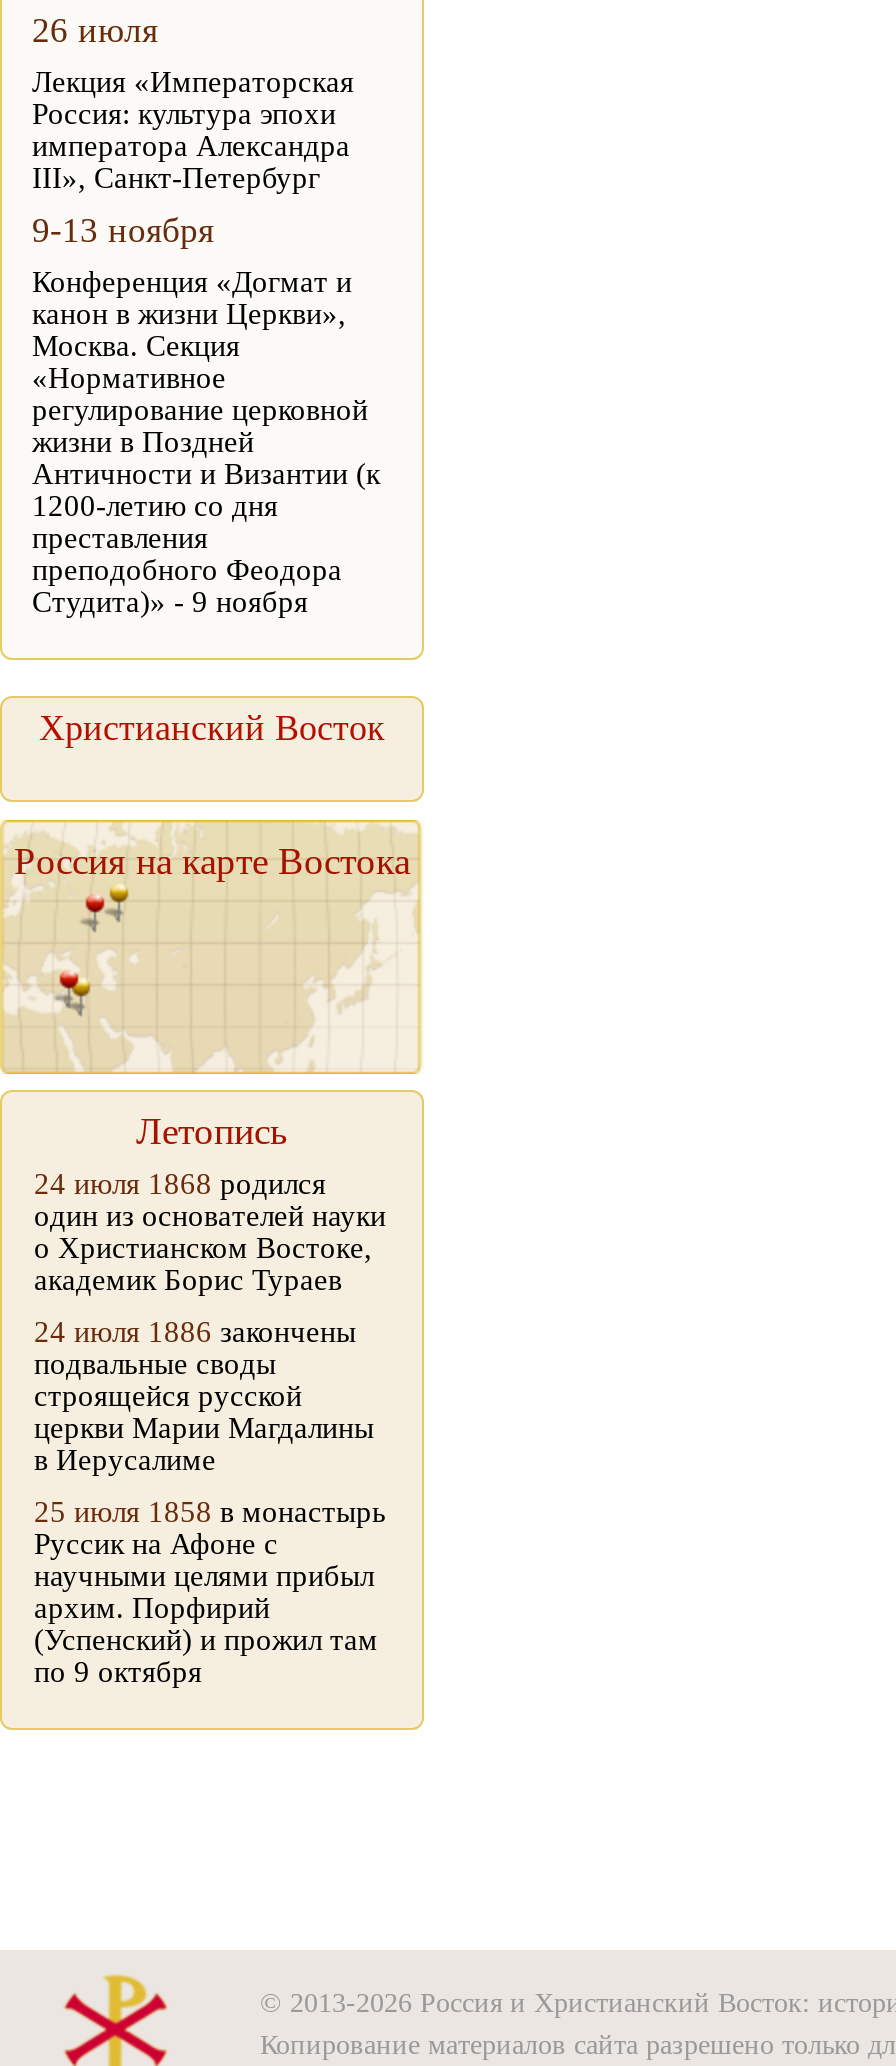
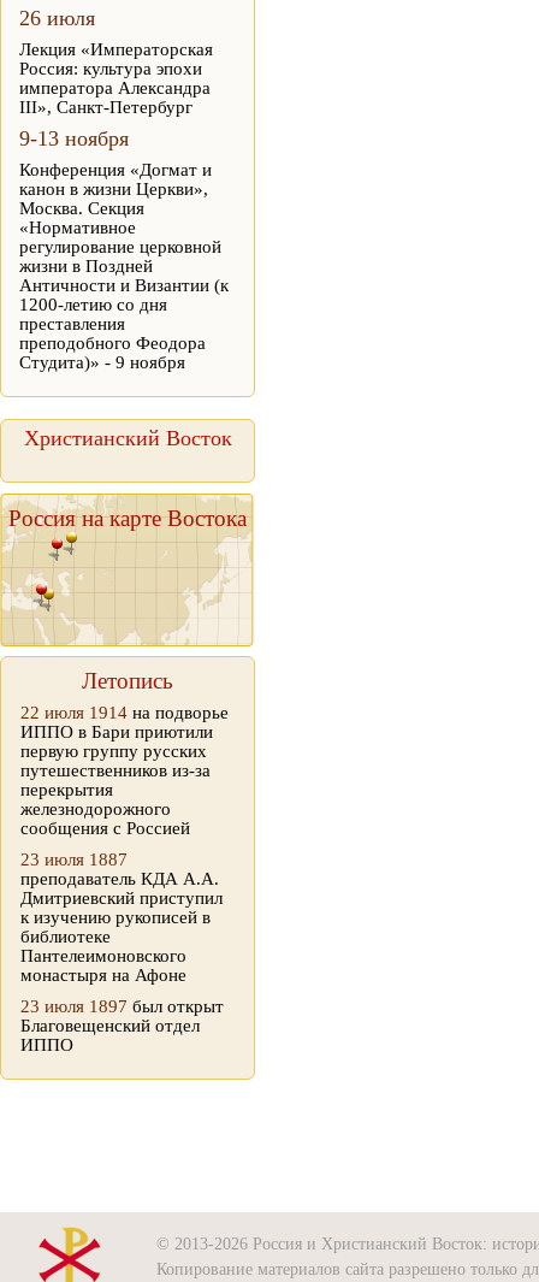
[34,1168,386,1296] 24 июля 1868 родился | один из основателей науки | о Христианском Востоке, | академик Борис Тураев -> [20,703,229,838] 22 июля 1914 на подворье | ИППО в Бари приютили | первую группу русских | путешественников из-за | перекрытия | железнодорожного | сообщения с Россией
[34,1316,374,1476] 24 июля 1886 закончены | подвальные своды | строящейся русской | церкви Марии Магдалины | в Иерусалиме -> [20,850,223,985] 23 июля 1887 | преподаватель КДА А.А. | Дмитриевский приступил | к изучению рукописей в | библиотеке | Пантелеимоновского | монастыря на Афоне
[34,1496,386,1688] 25 июля 1858 в монастырь | Руссик на Афоне с | научными целями прибыл | архим. Порфирий | (Успенский) и прожил там | по 9 октября -> [20,997,224,1054] 23 июля 1897 был открыт | Благовещенский отдел | ИППО

